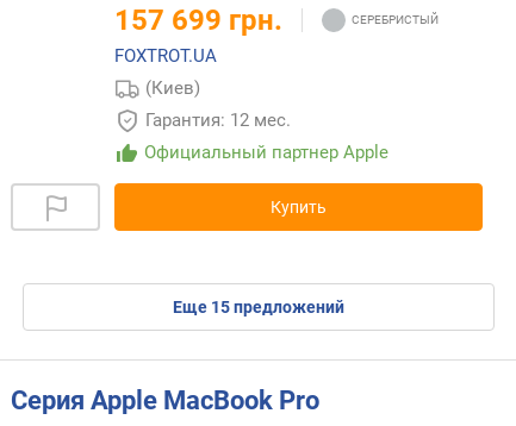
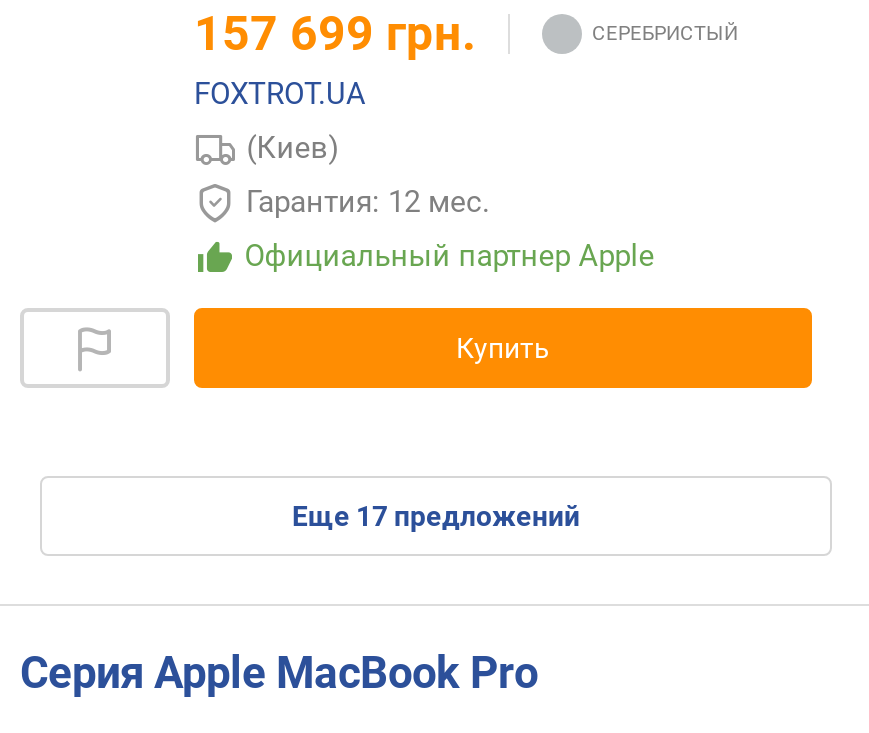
[182,297,344,316] eще 15 предложений -> [308,499,580,531] eще 17 предложений

